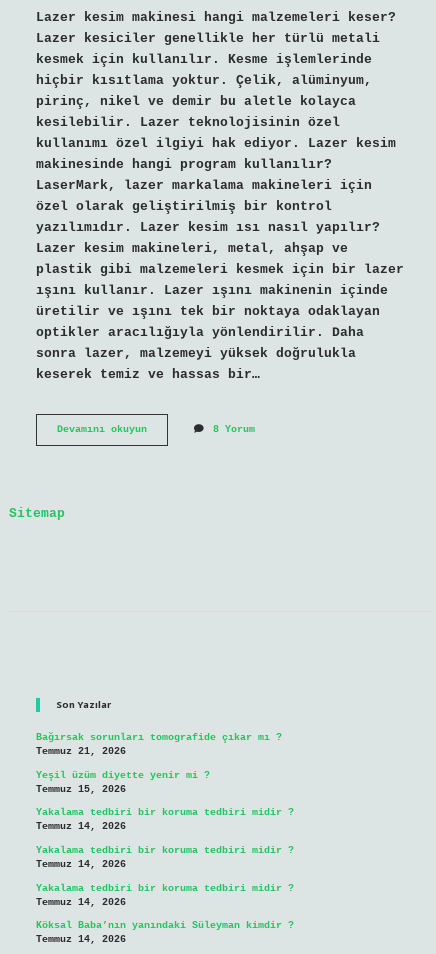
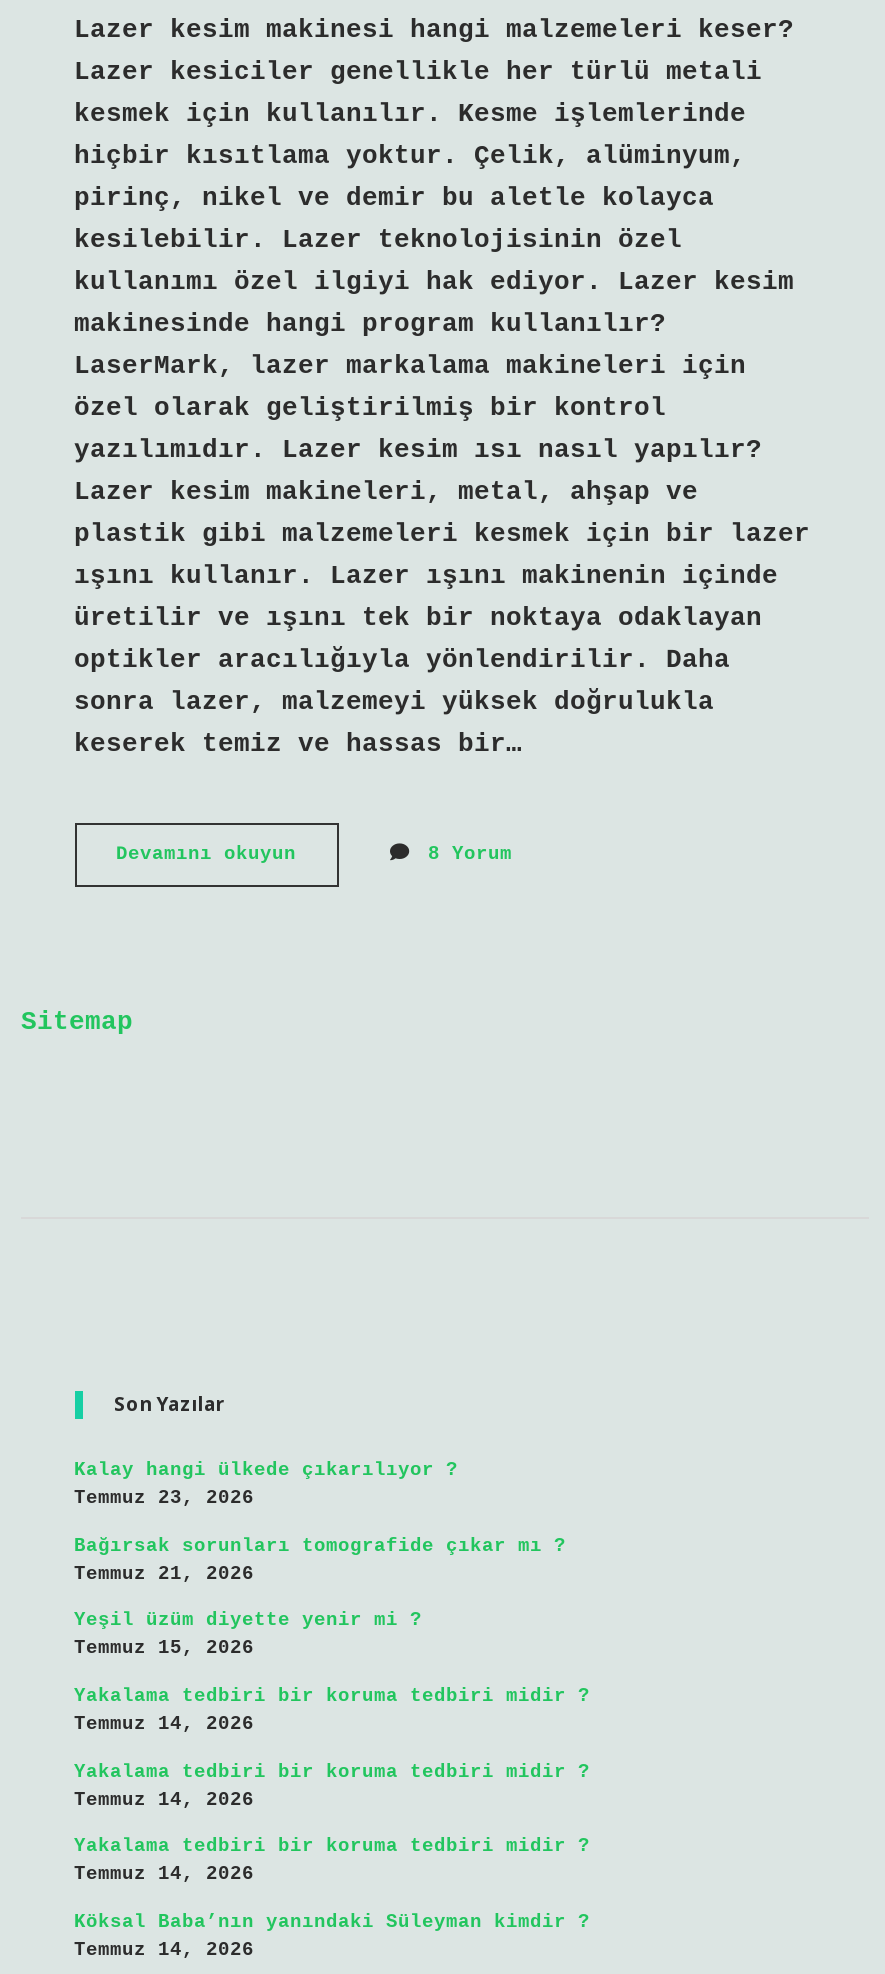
none -> [74,1460,458,1510] Kalay hangi ülkede çıkarılıyor ? | Temmuz 23, 2026

